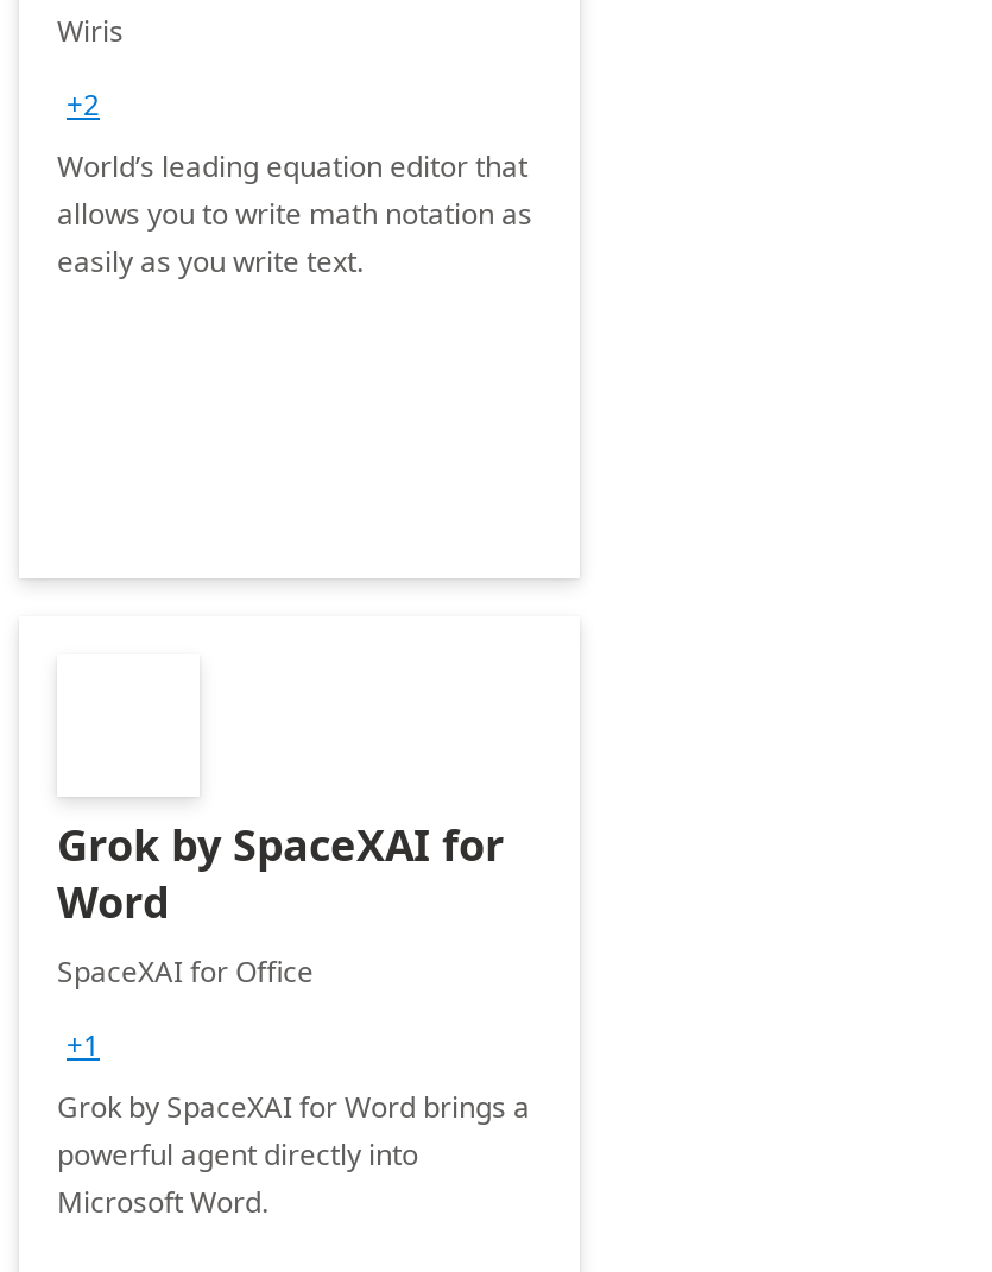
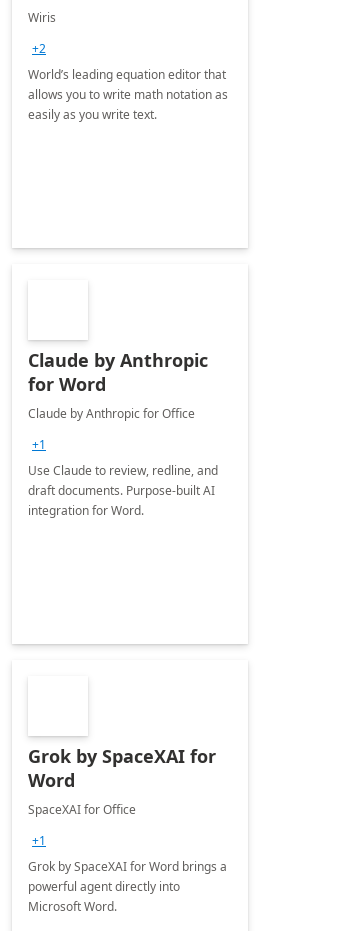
none -> [28,348,218,519] Claude by Anthropic | for Word | Claude by Anthropic for Office | +1 | Use Claude to review, redline, and | draft documents. Purpose-built AI | integration for Word.

